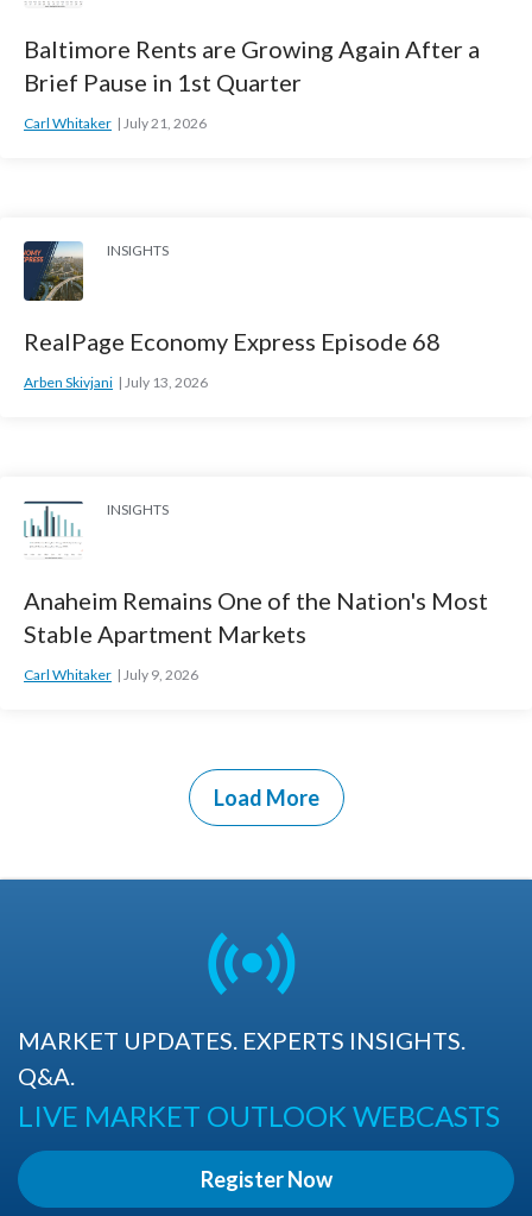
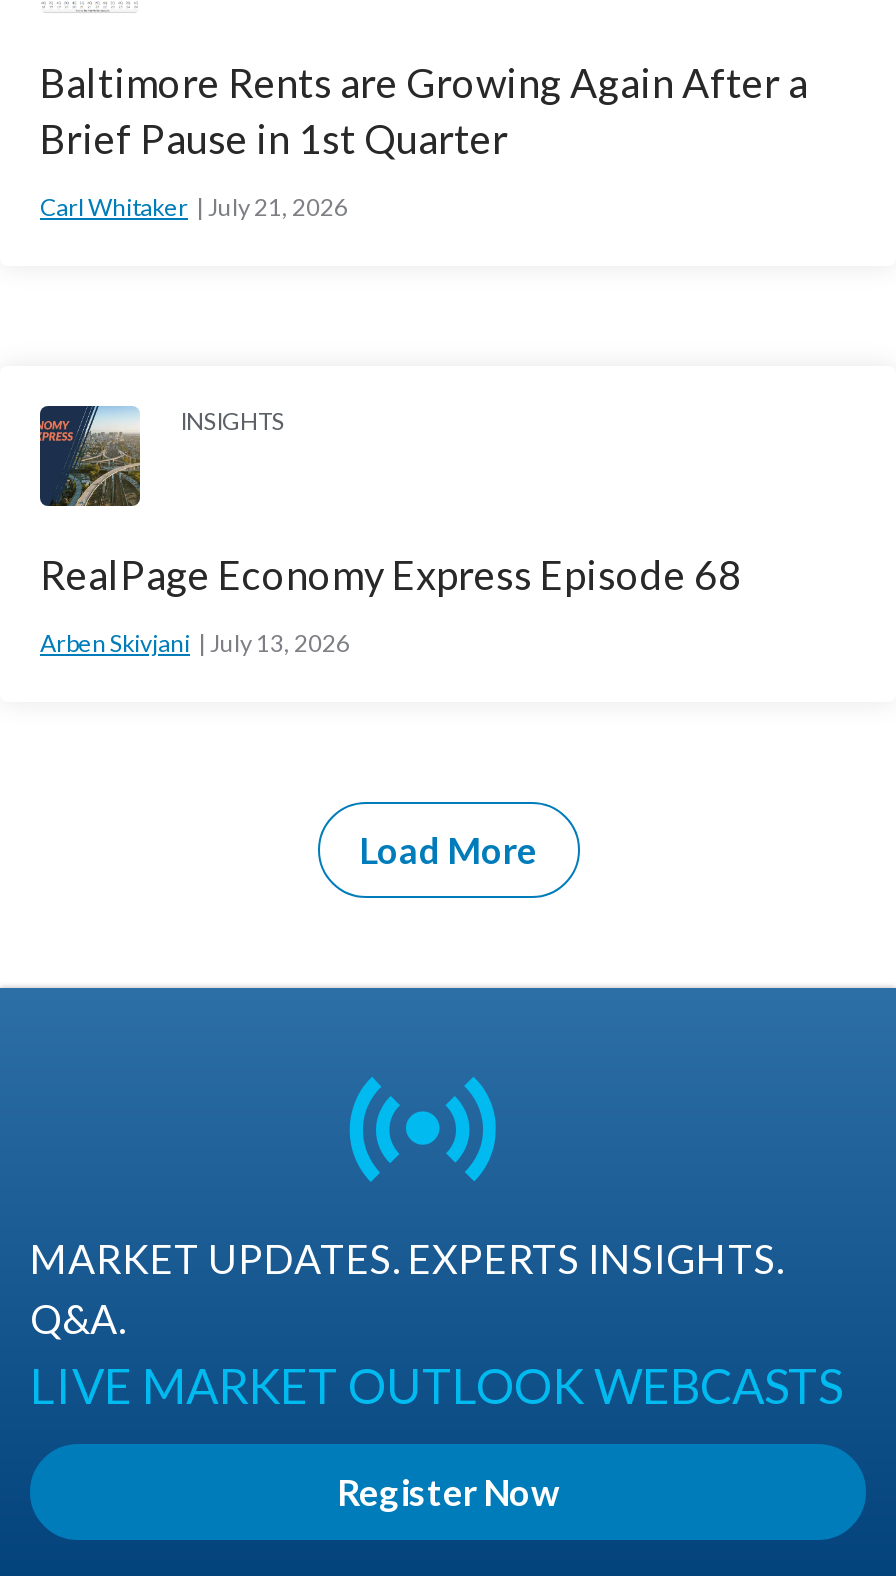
[23,500,488,683] [image] | INSIGHTS | Anaheim Remains One of the Nation's Most | Stable Apartment Markets | Carl Whitaker | July 9, 2026 -> none

